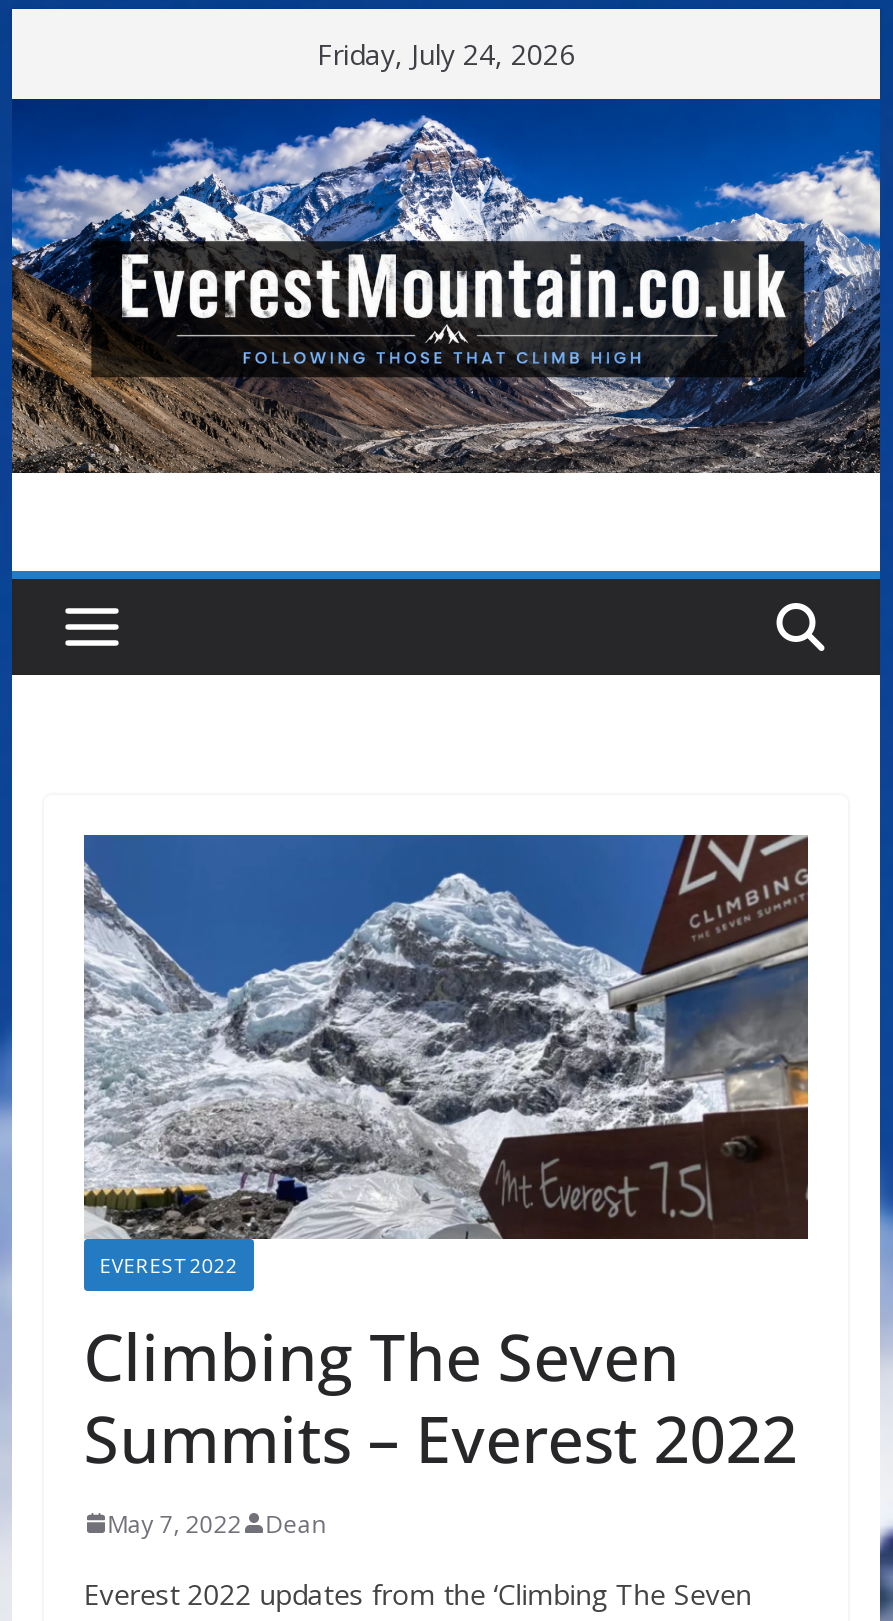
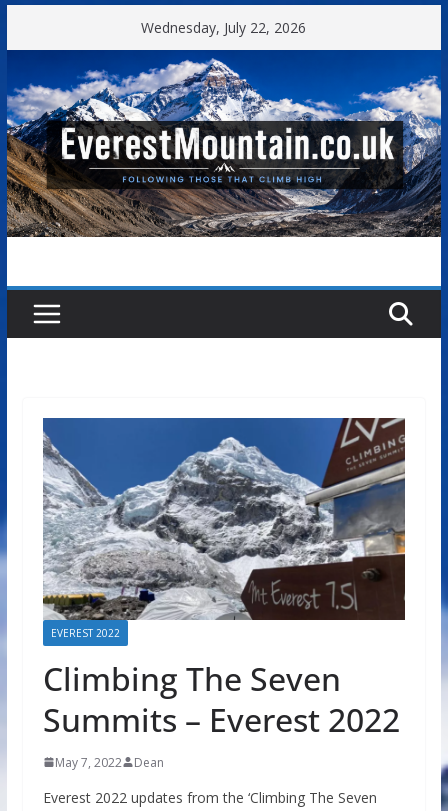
[317,35,575,73] Friday, July 24, 2026 -> [141,18,306,37] Wednesday, July 22, 2026

